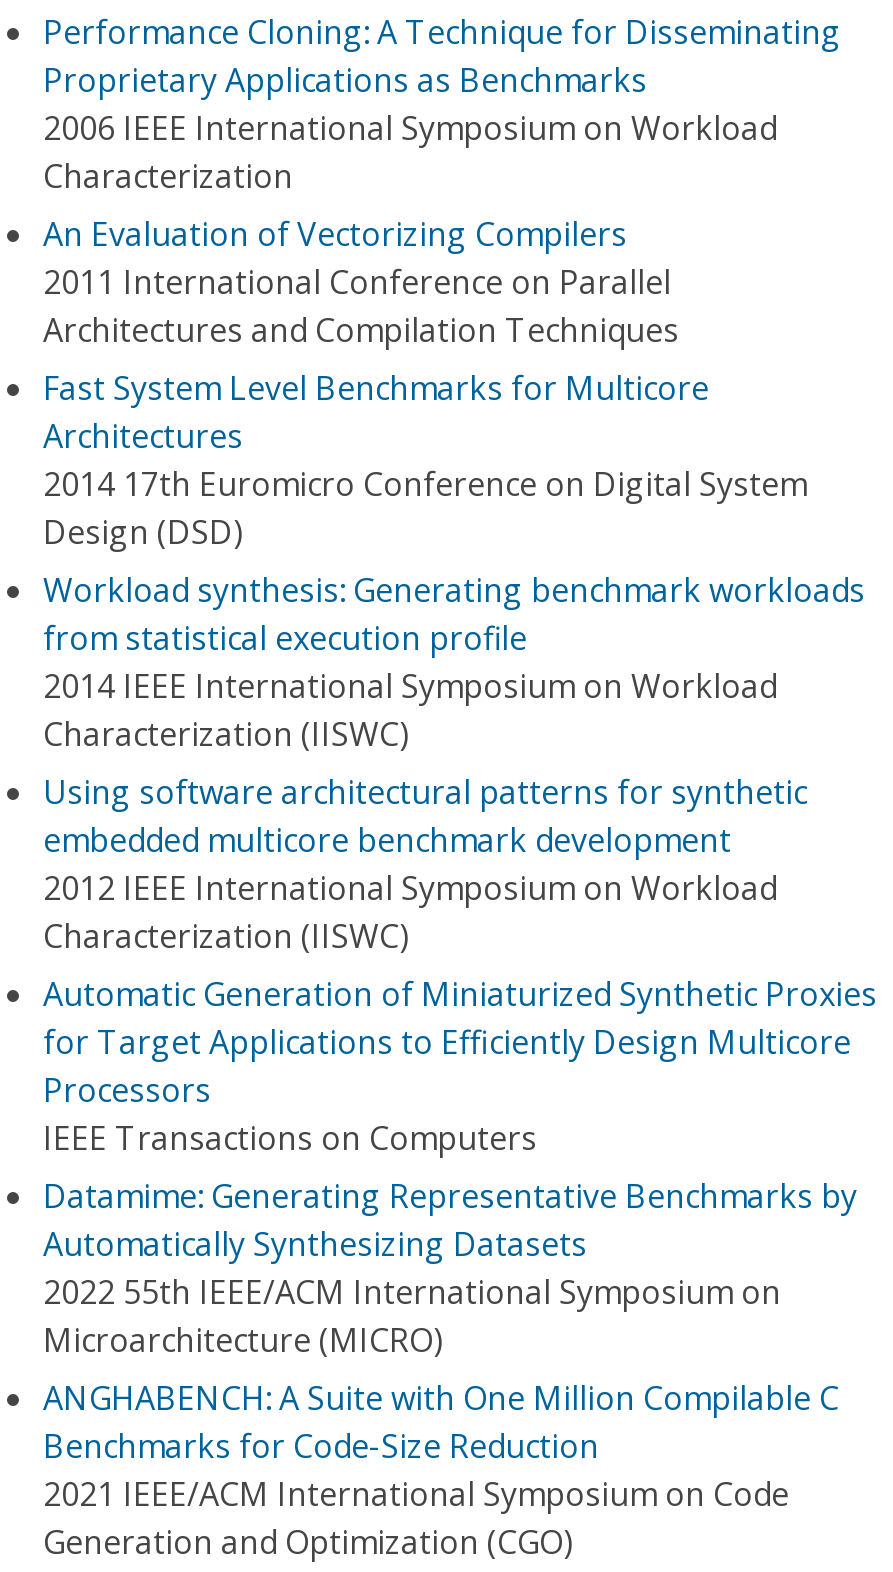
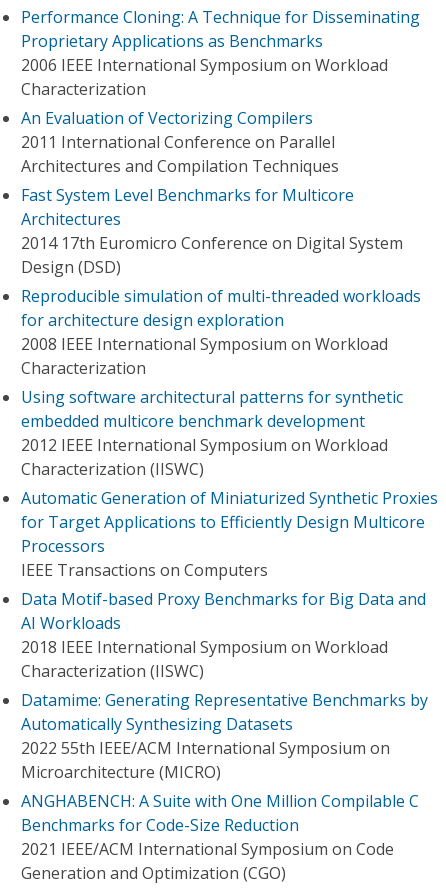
[43,568,865,756] Workload synthesis: Generating benchmark workloads | from statistical execution profile | 2014 IEEE International Symposium on Workload | Characterization (IISWC) -> [21,285,421,379] Reproducible simulation of multi-threaded workloads | for architecture design exploration | 2008 IEEE International Symposium on Workload | Characterization
none -> [21,588,426,682] Data Motif-based Proxy Benchmarks for Big Data and | AI Workloads | 2018 IEEE International Symposium on Workload | Characterization (IISWC)

